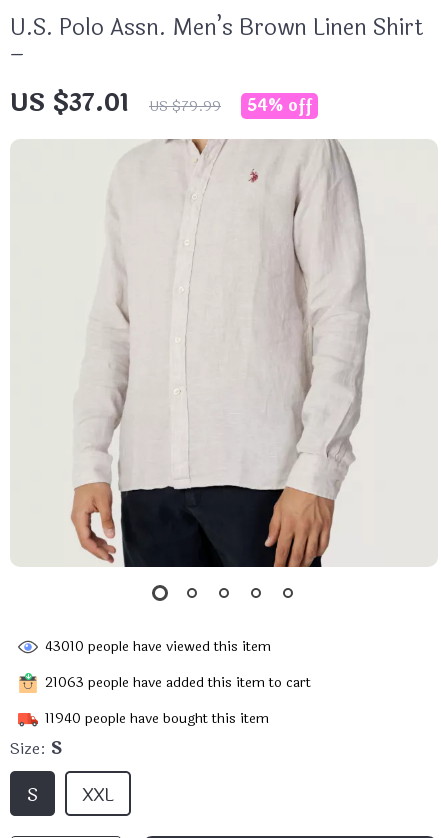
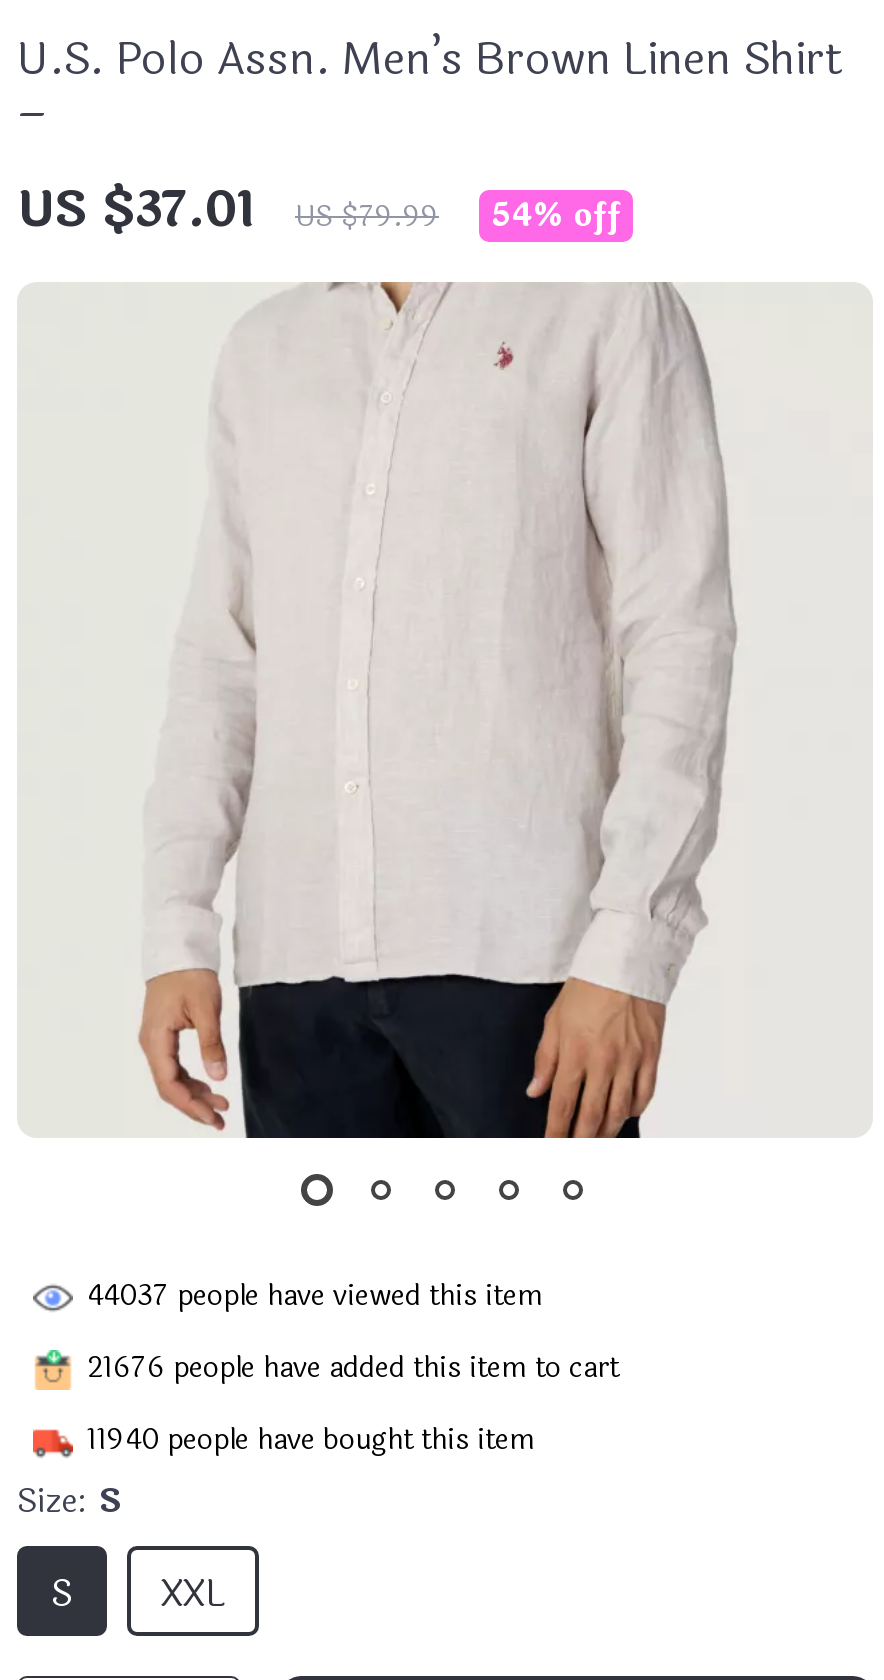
[45,636,271,657] 43010 people have viewed this item -> [87,1275,543,1317] 44037 people have viewed this item
[45,672,311,693] 21063 people have added this item to cart -> [87,1347,619,1389] 21676 people have added this item to cart

